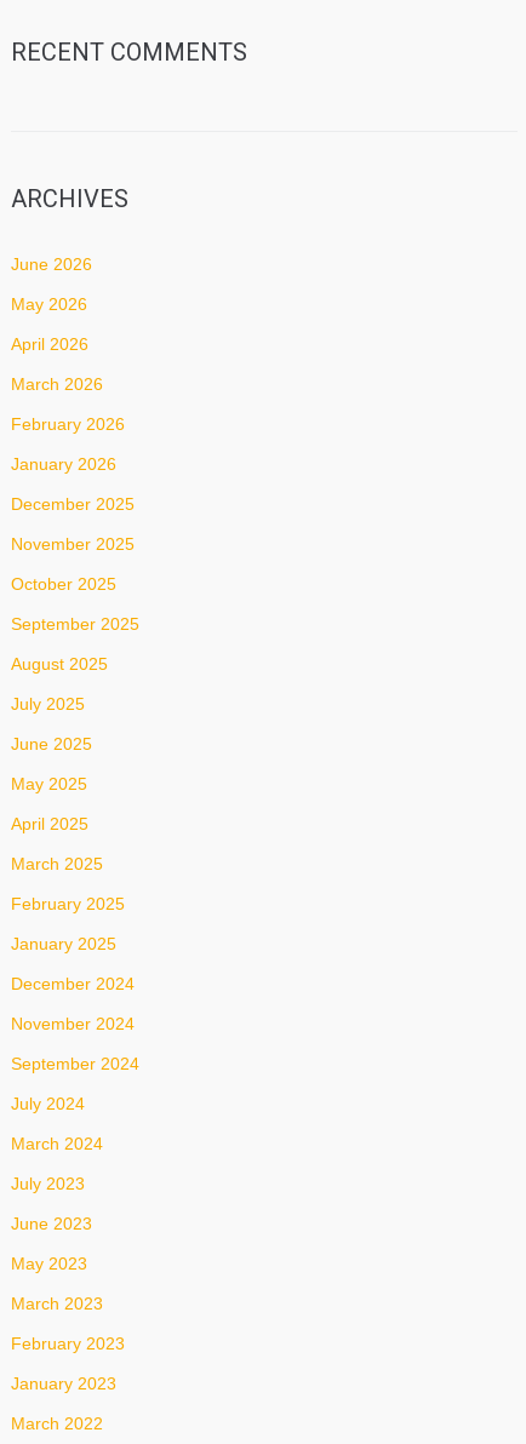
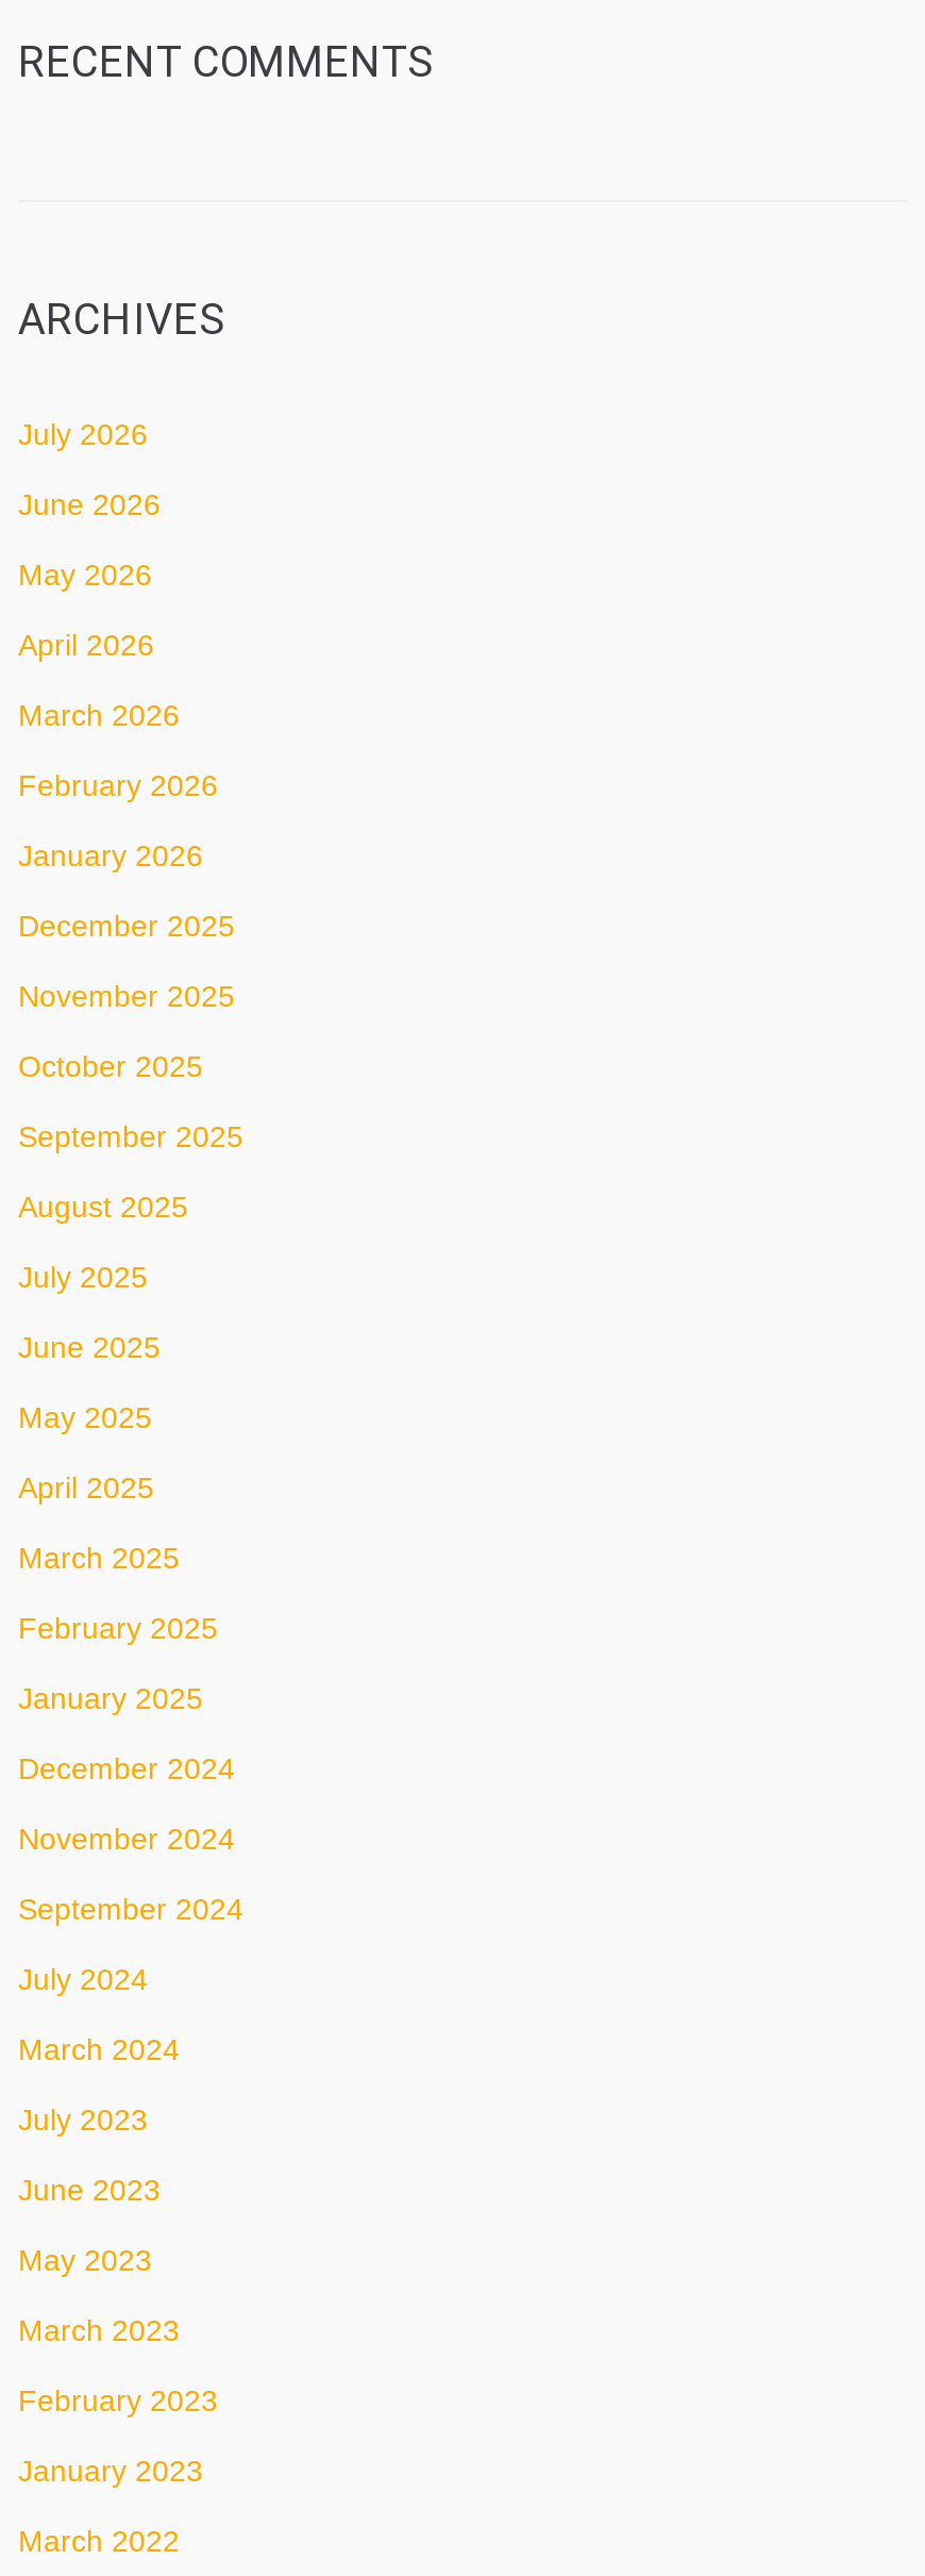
none -> [18,417,148,451] July 2026

